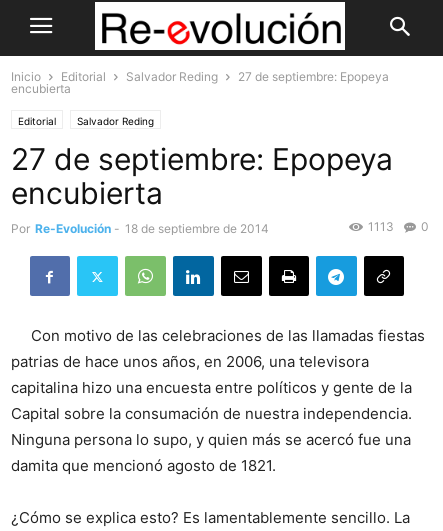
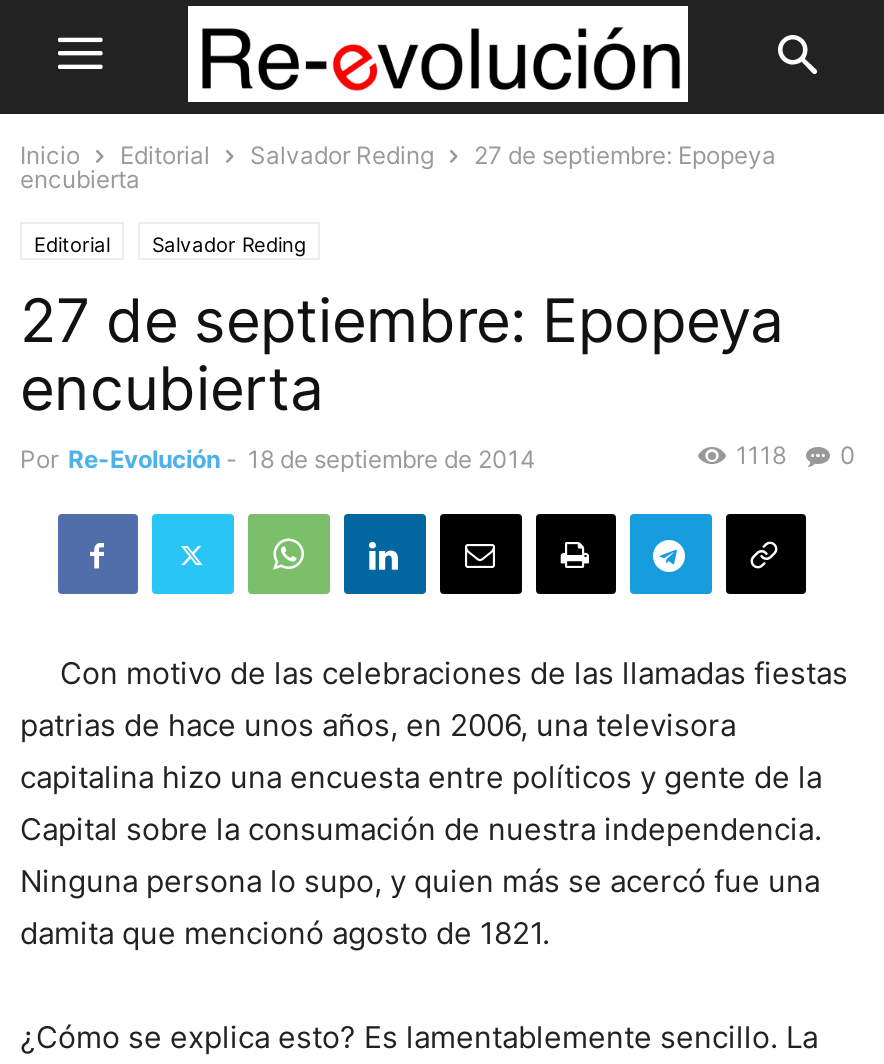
[368,219,429,234] 1113 0 -> [736,440,856,470] 1118 0

